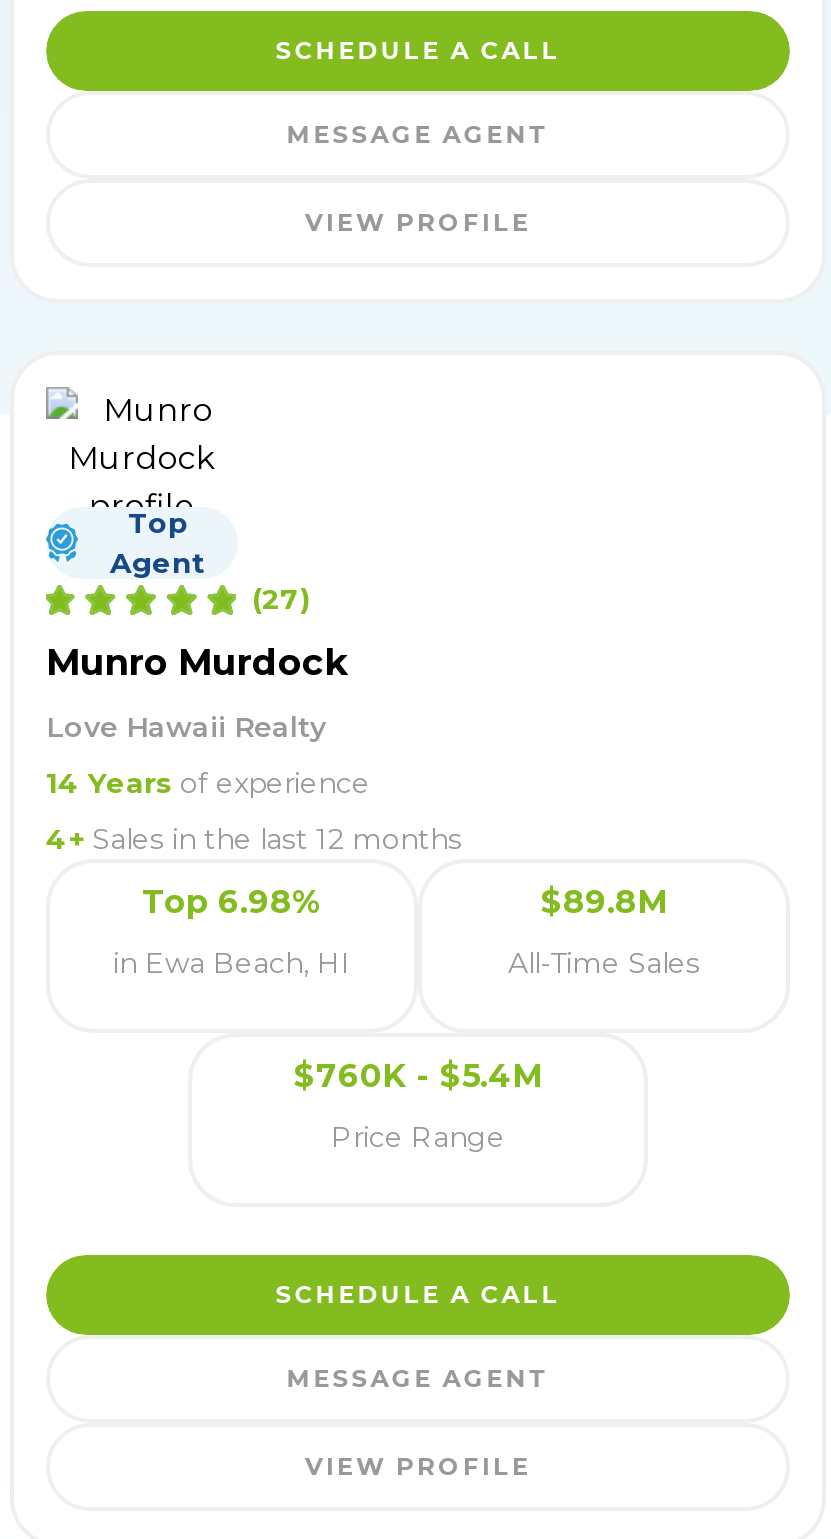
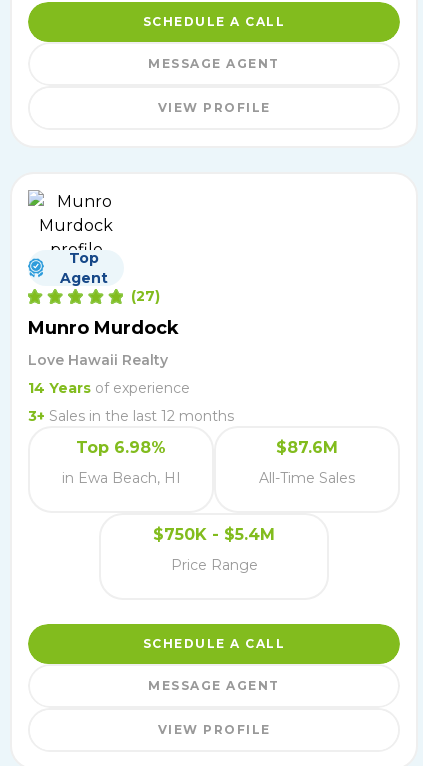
[46,821,462,857] 4+ Sales in the last 12 months -> [28,407,234,425] 3+ Sales in the last 12 months
[541,883,667,921] $89.8M -> [276,438,338,457] $87.6M
[294,1057,542,1095] $760K - $5.4M -> [153,525,275,544] $750K - $5.4M

